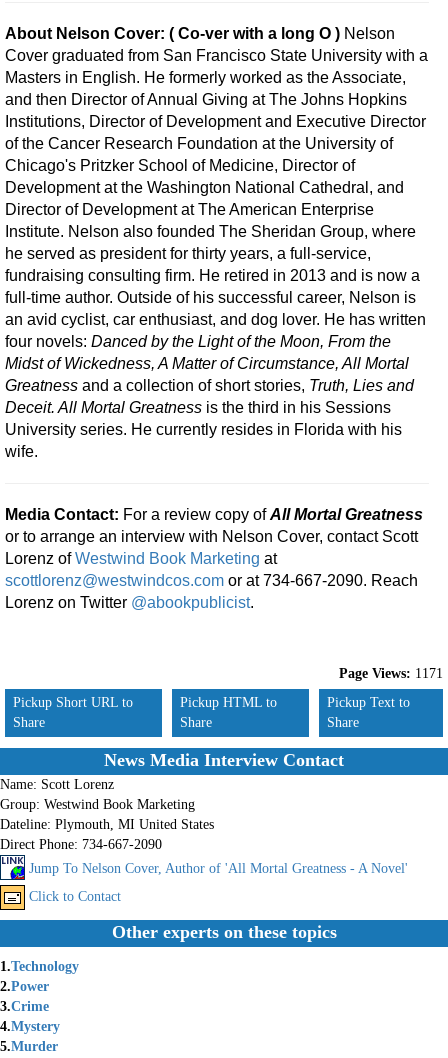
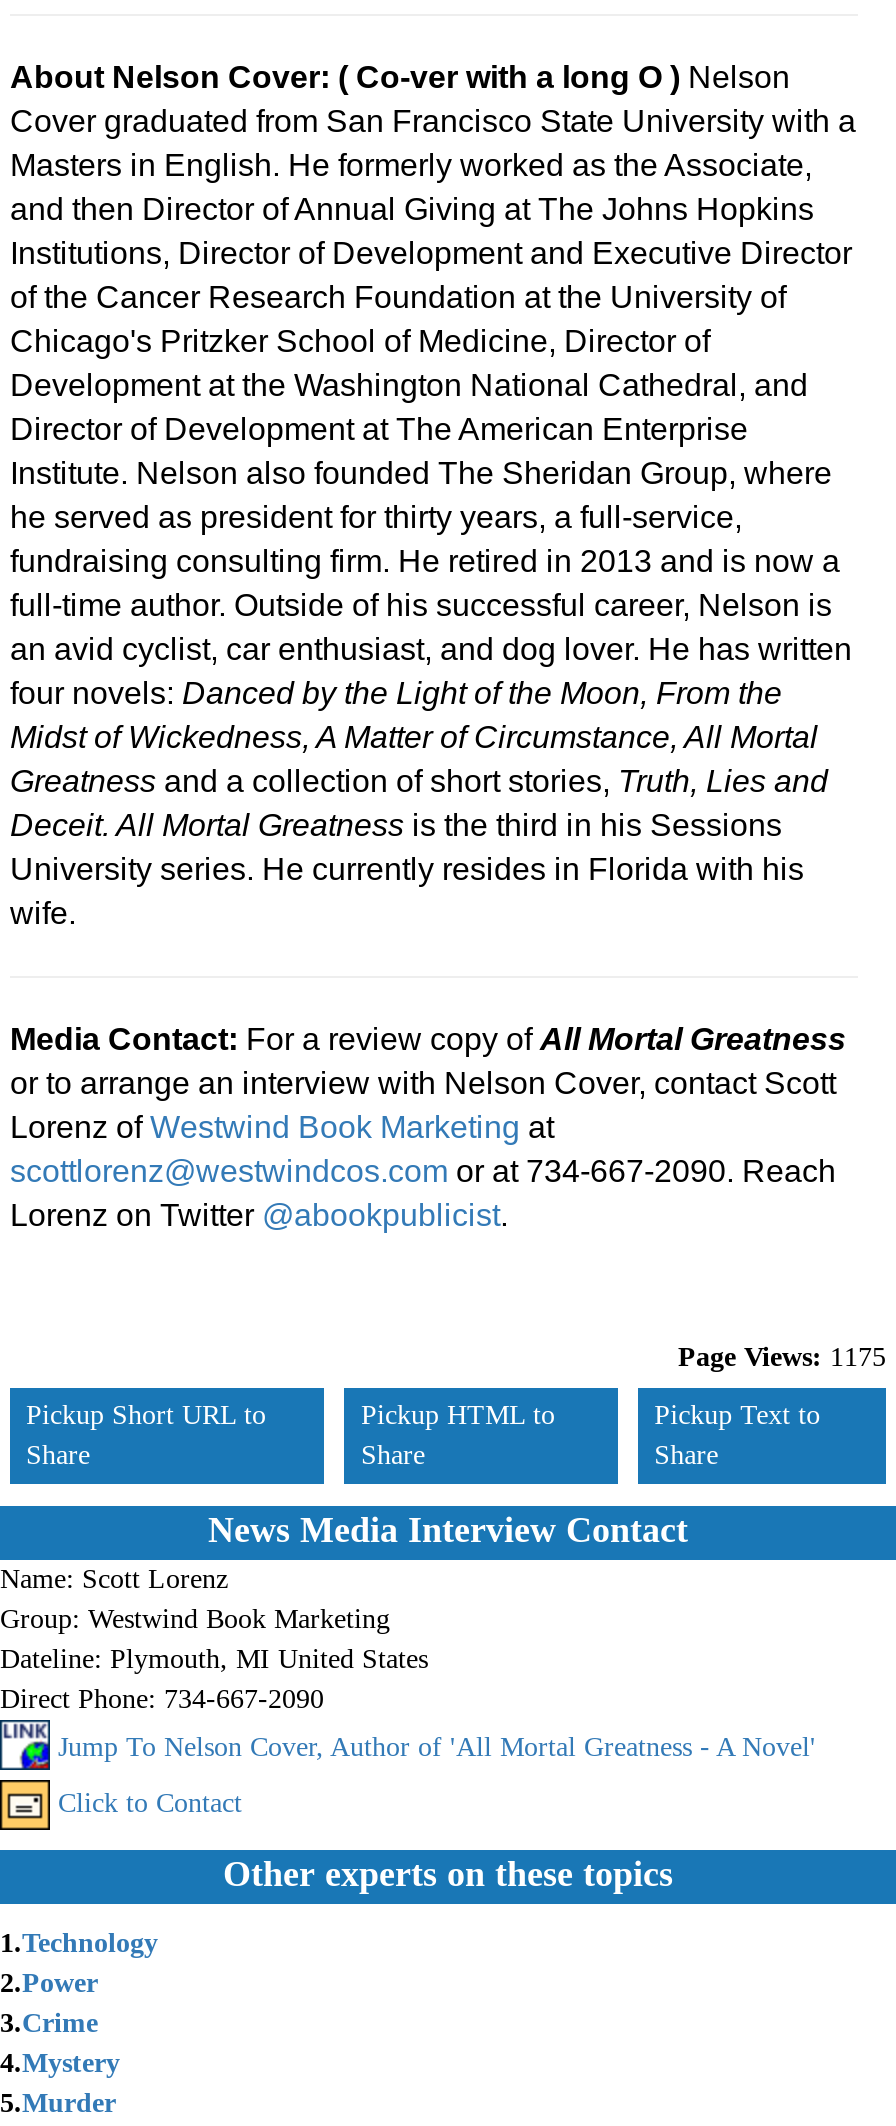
[339,666,443,681] Page Views: 1171 -> [678,1342,886,1372] Page Views: 1175

